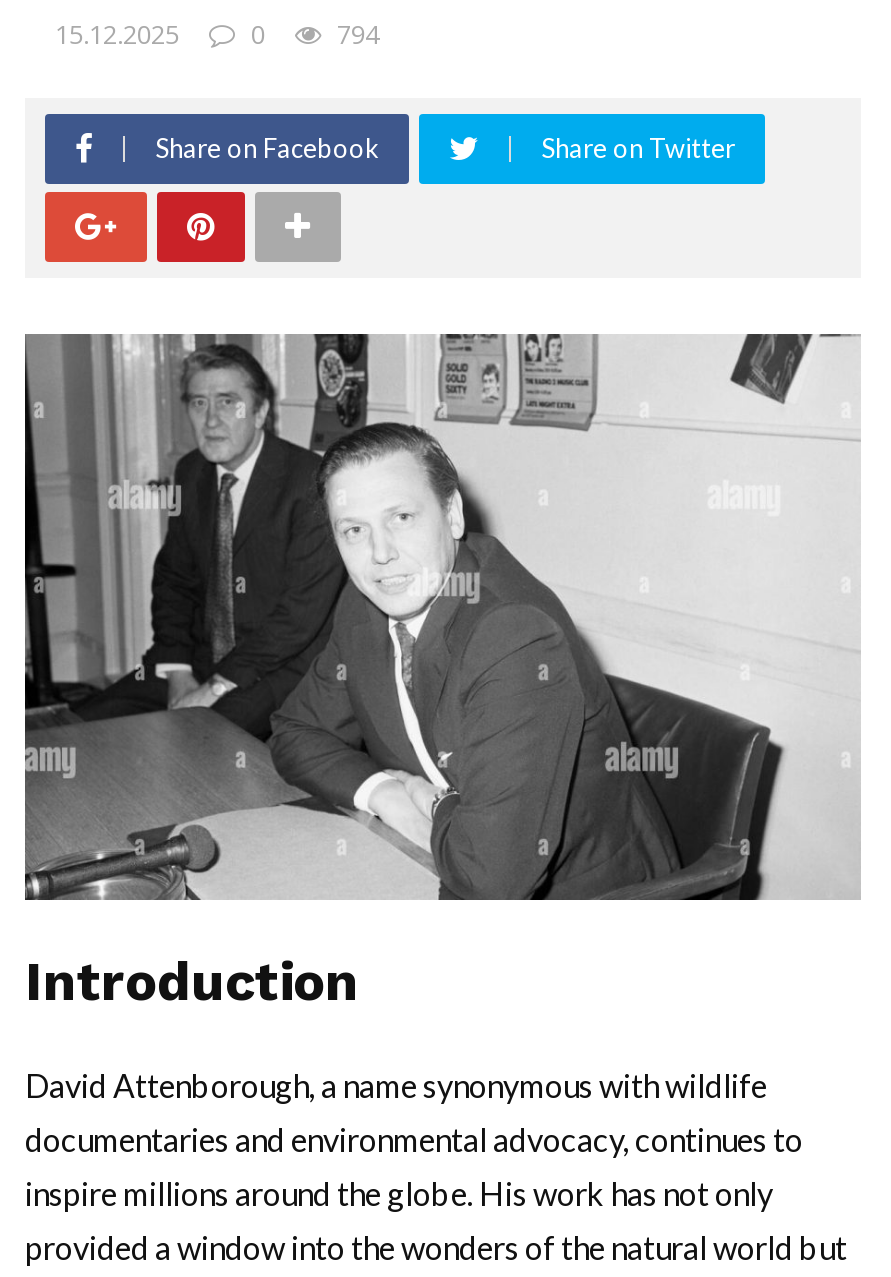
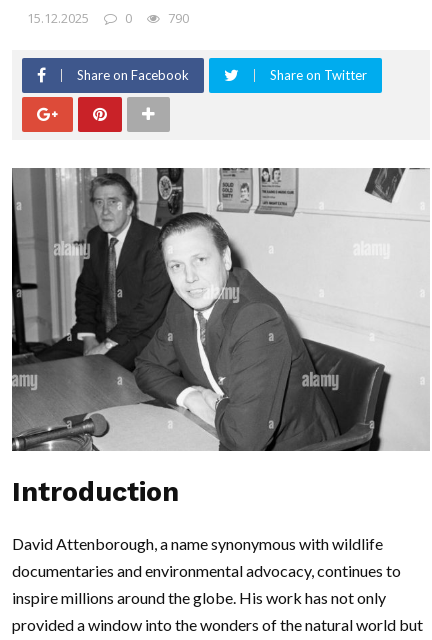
[55,16,379,52] 15.12.2025 0 794 -> [27,9,189,27] 15.12.2025 0 790

